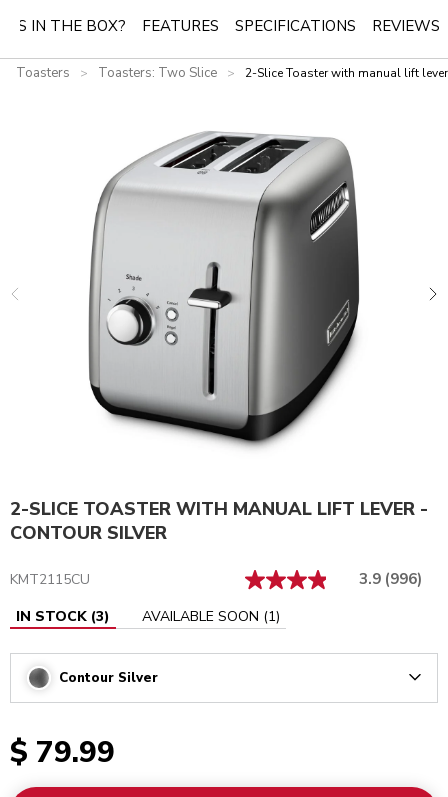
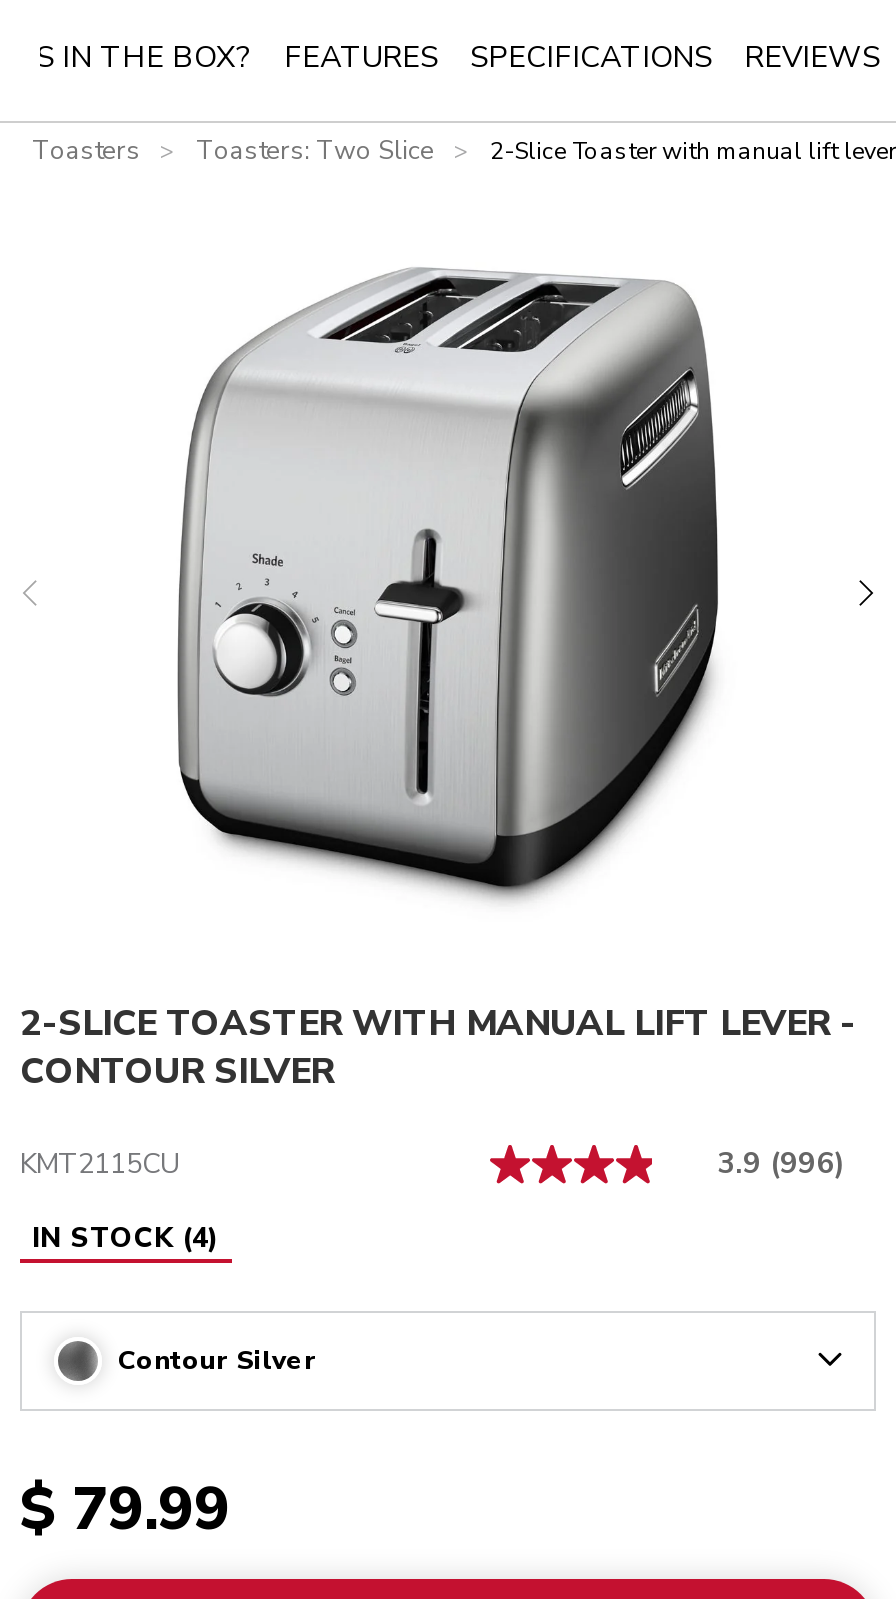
[16,607,280,626] IN STOCK (3) | AVAILABLE SOON (1) -> [32,1220,220,1258] IN STOCK (4)

